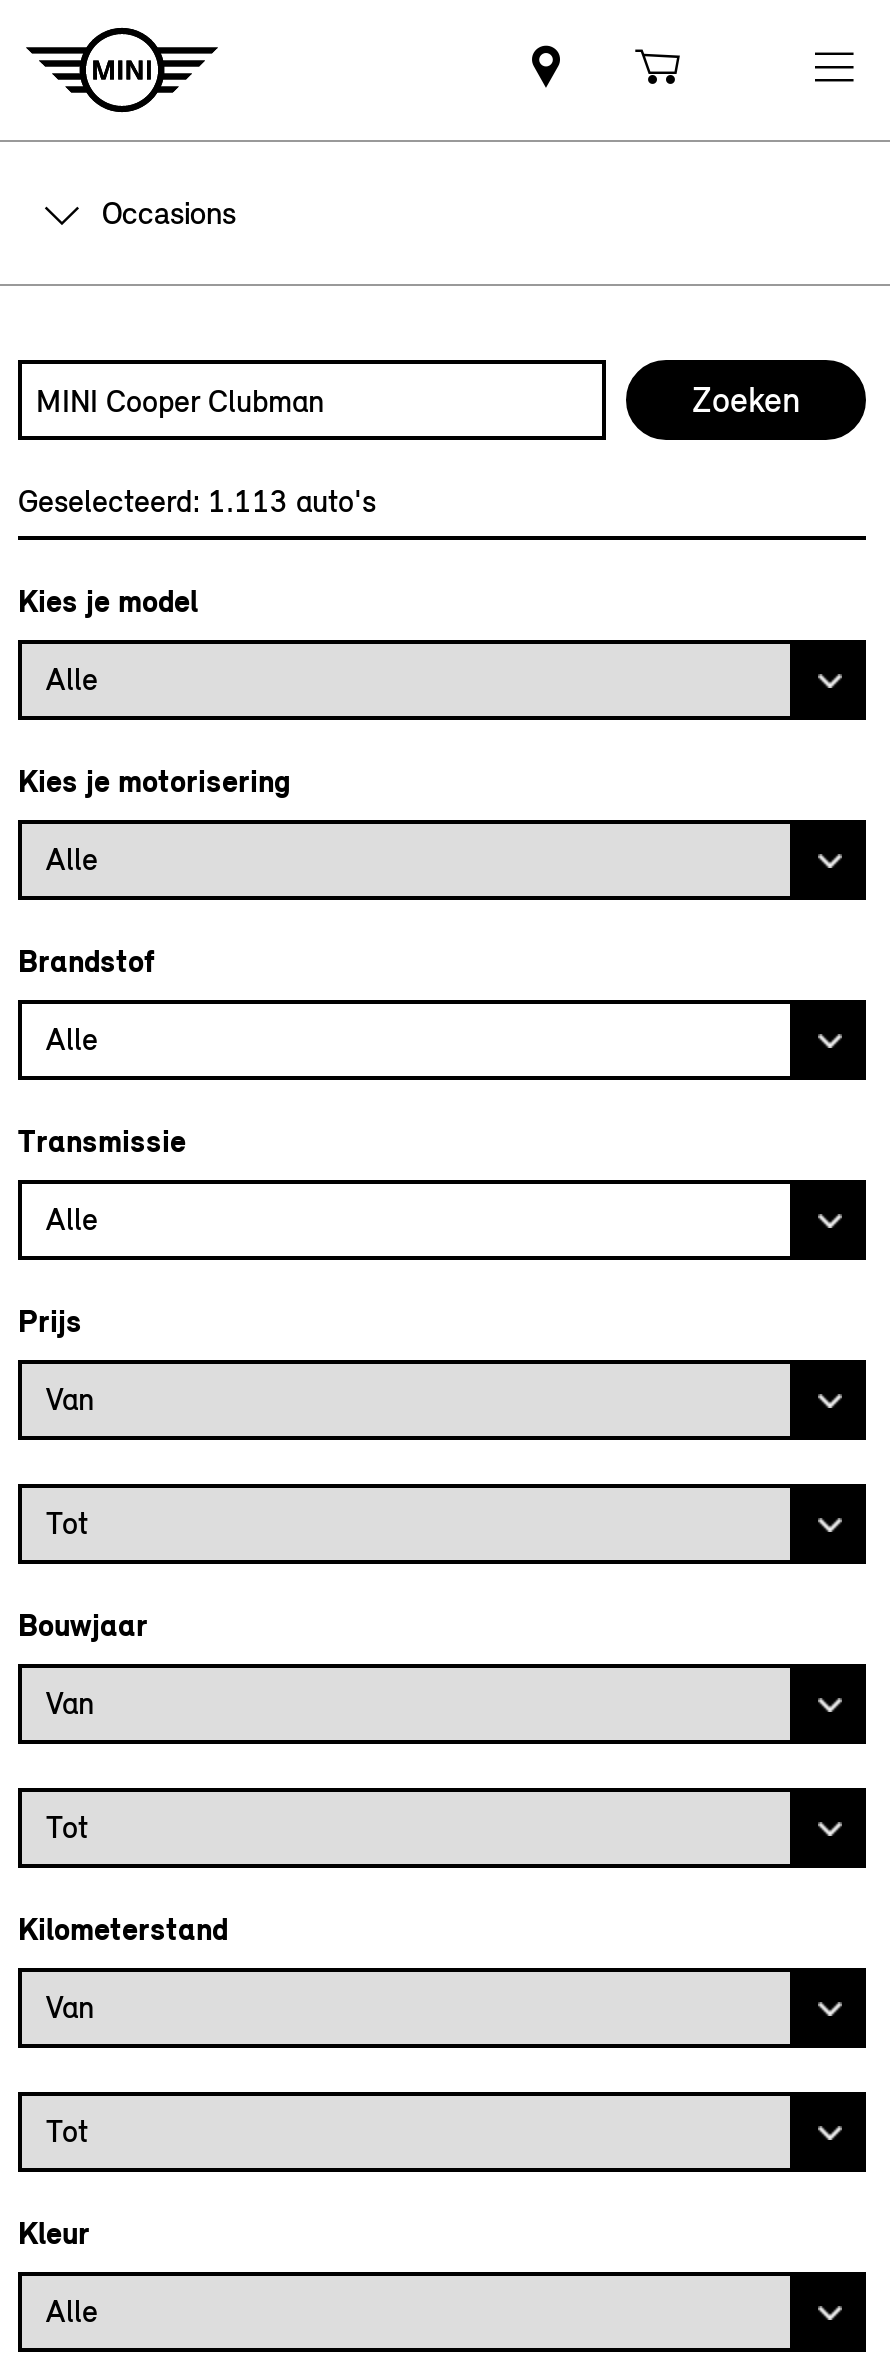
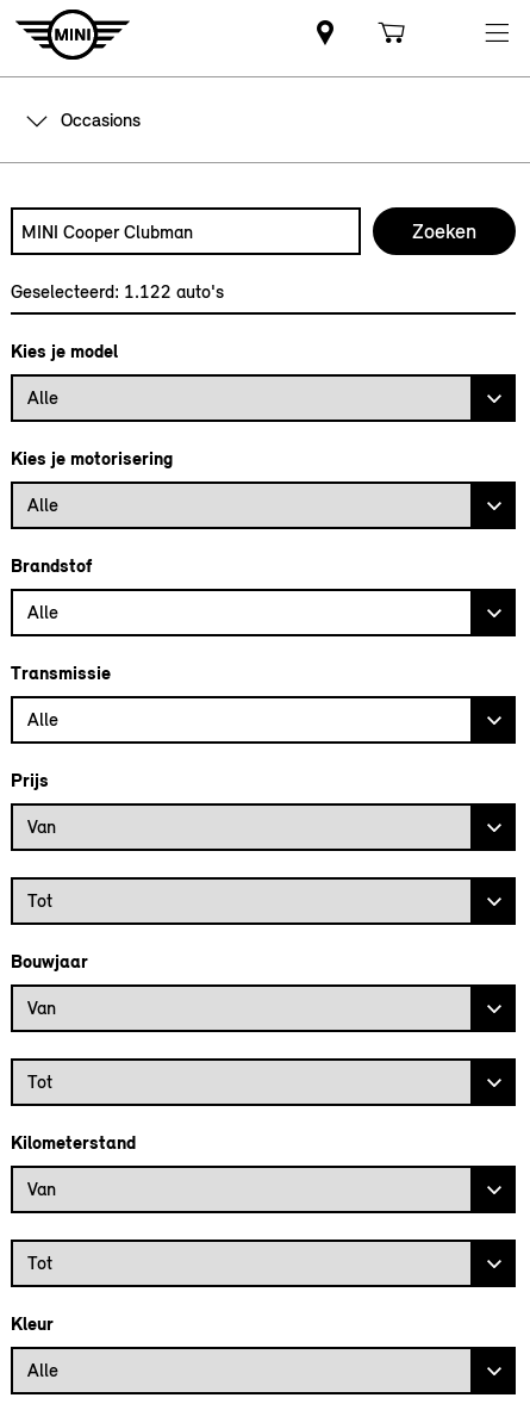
[18,482,376,520] Geselecteerd: 1.113 auto's -> [11,280,224,303] Geselecteerd: 1.122 auto's

